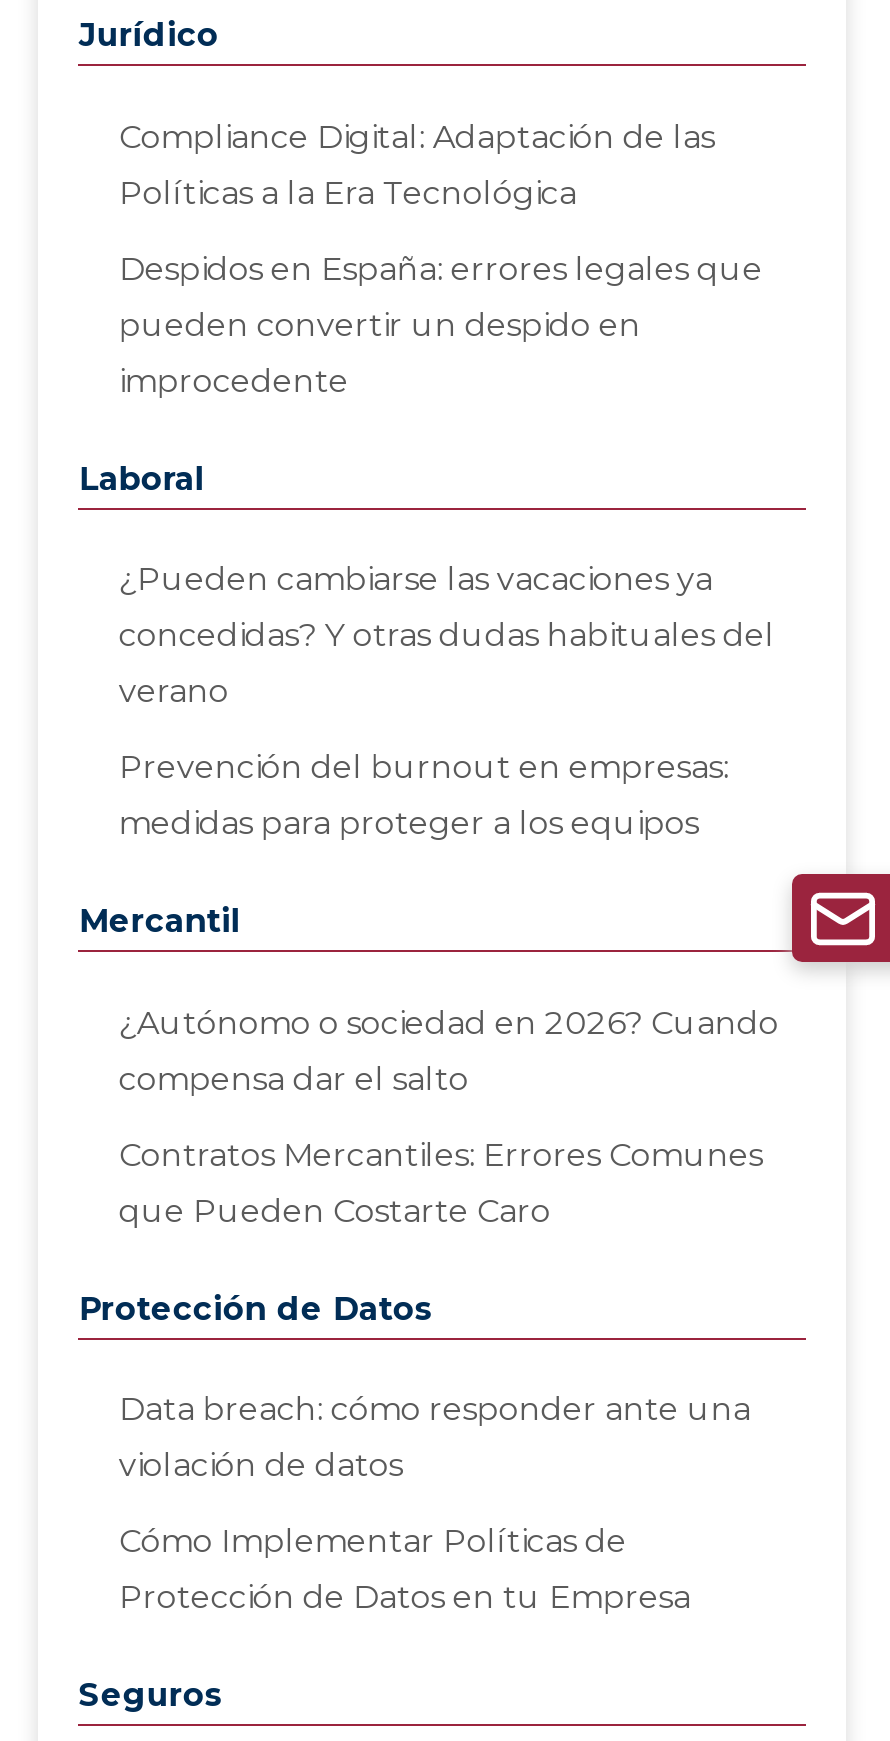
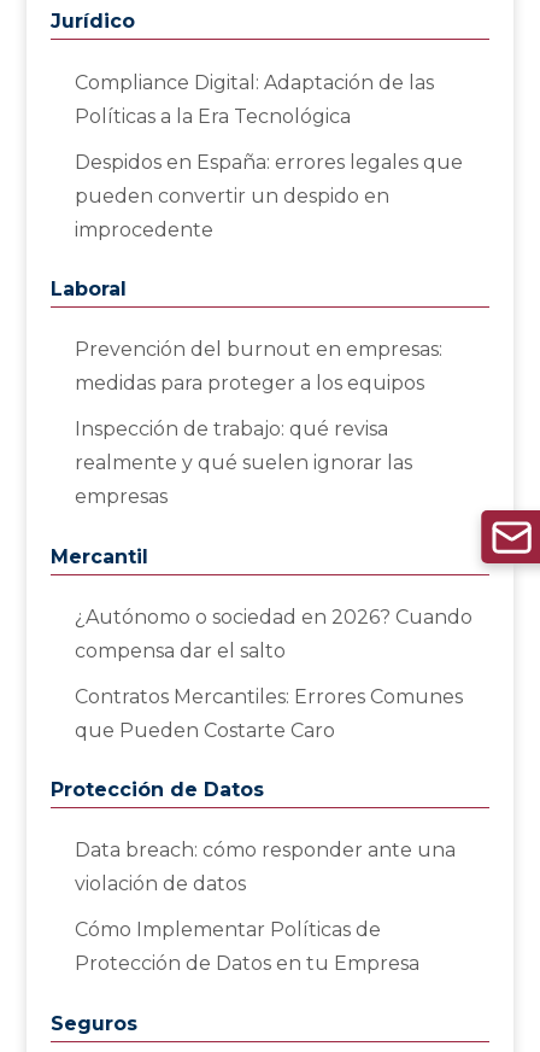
[119,561,775,711] ¿Pueden cambiarse las vacaciones ya | concedidas? Y otras dudas habituales del | verano -> none
moved [119,749,729,843] -> [75,338,443,395]: Prevención del burnout en empresas: | medidas para proteger a los equipos
none -> [75,418,413,508] Inspección de trabajo: qué revisa | realmente y qué suelen ignorar las | empresas
[788,870,884,974] [image] -> [479,508,536,586] [image]

